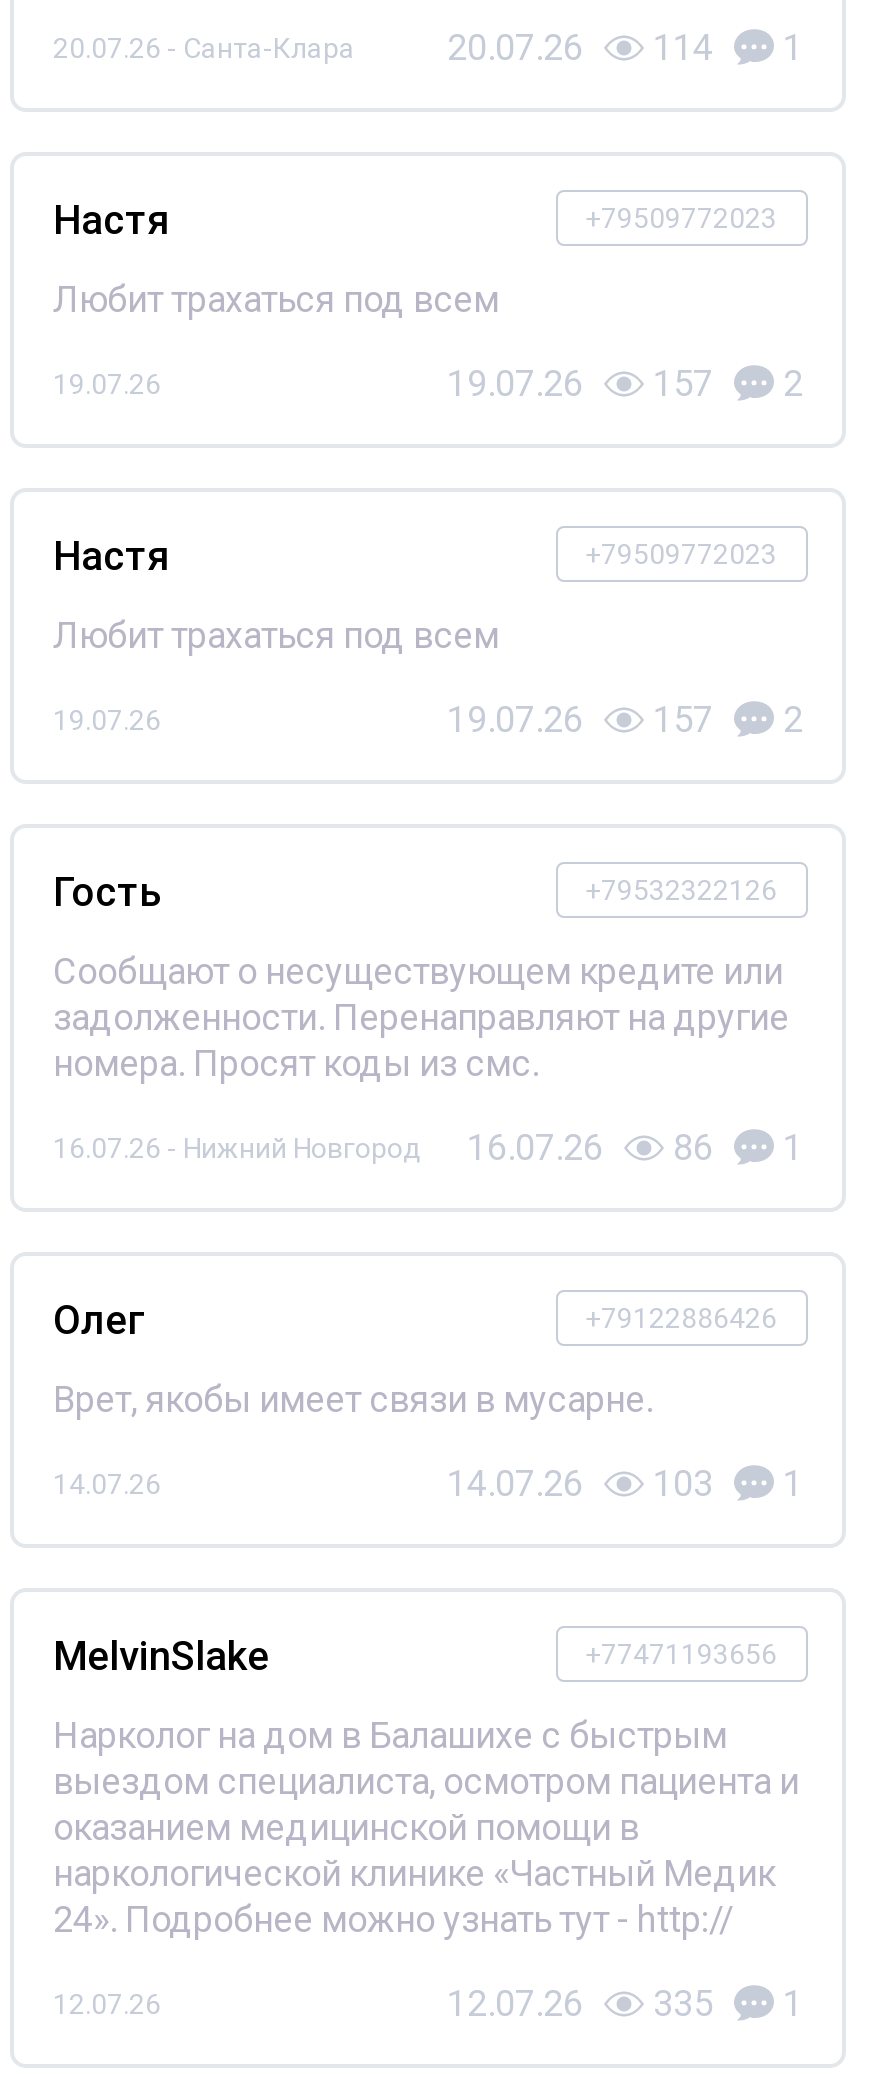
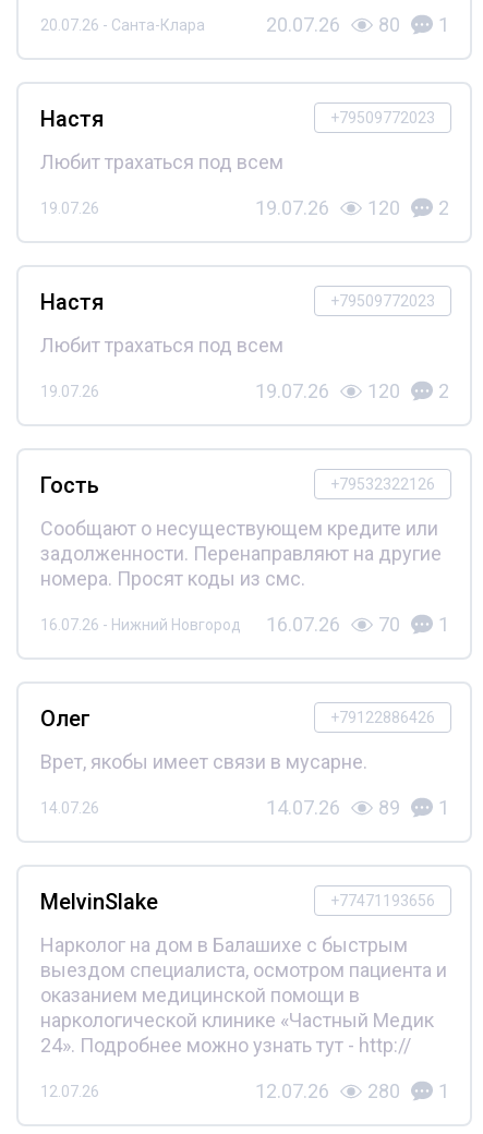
[447,27,803,69] 20.07.26 114 1 -> [265,14,449,37] 20.07.26 80 1
[447,363,803,405] 19.07.26 157 2 -> [255,197,449,220] 19.07.26 120 2
[447,699,803,741] 19.07.26 157 2 -> [255,380,449,403] 19.07.26 120 2
[53,1127,803,1169] 16.07.26 - Нижний Новгород 16.07.26 86 1 -> [40,613,449,636] 16.07.26 - Нижний Новгород 16.07.26 70 1
[447,1463,803,1505] 14.07.26 103 1 -> [265,797,449,819] 14.07.26 89 1
[447,1983,803,2025] 12.07.26 335 1 -> [255,1080,449,1103] 12.07.26 280 1

